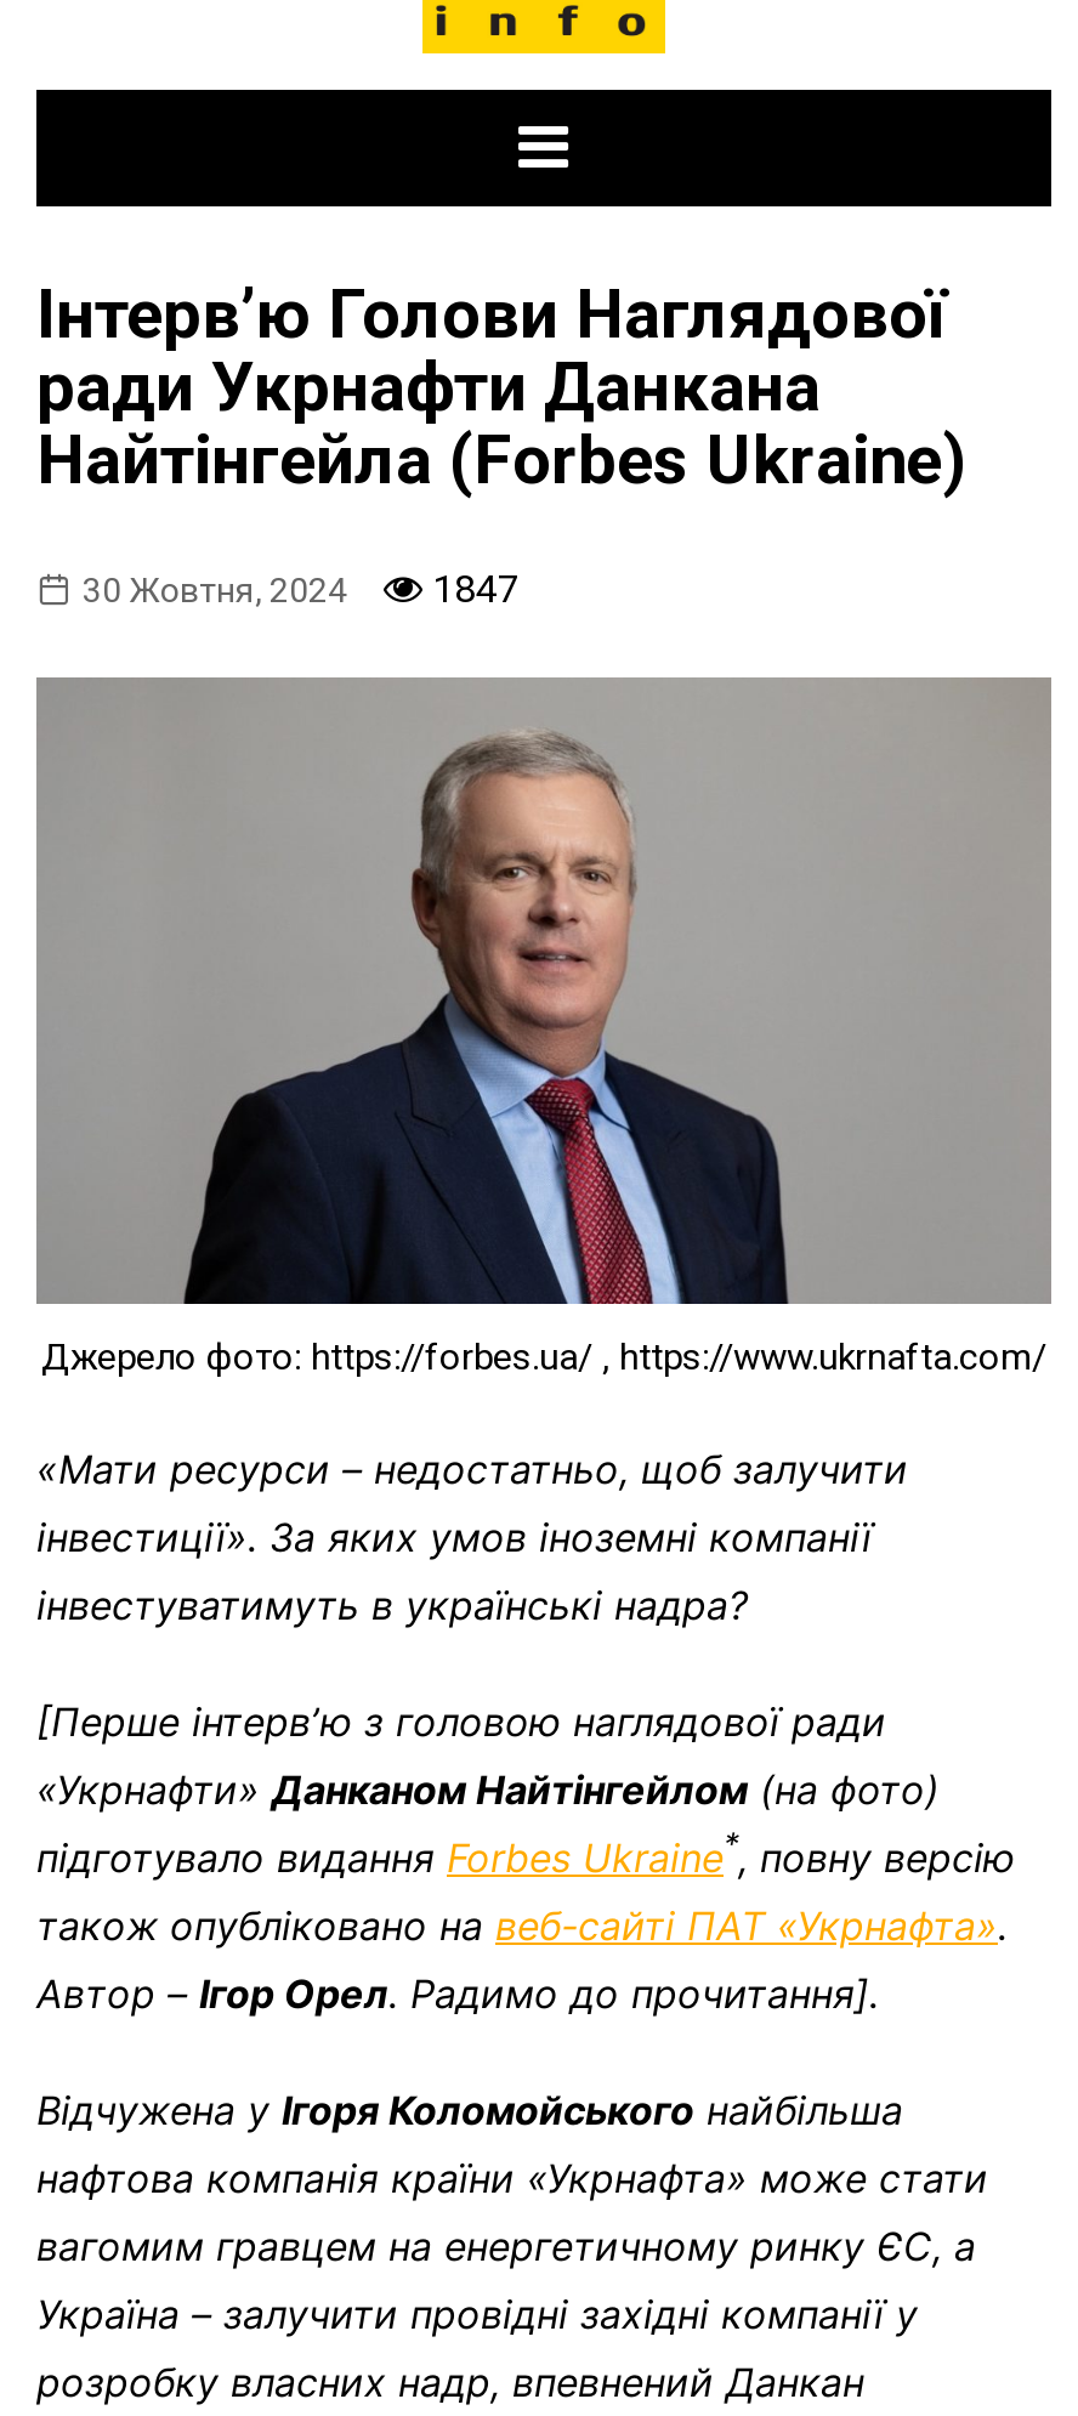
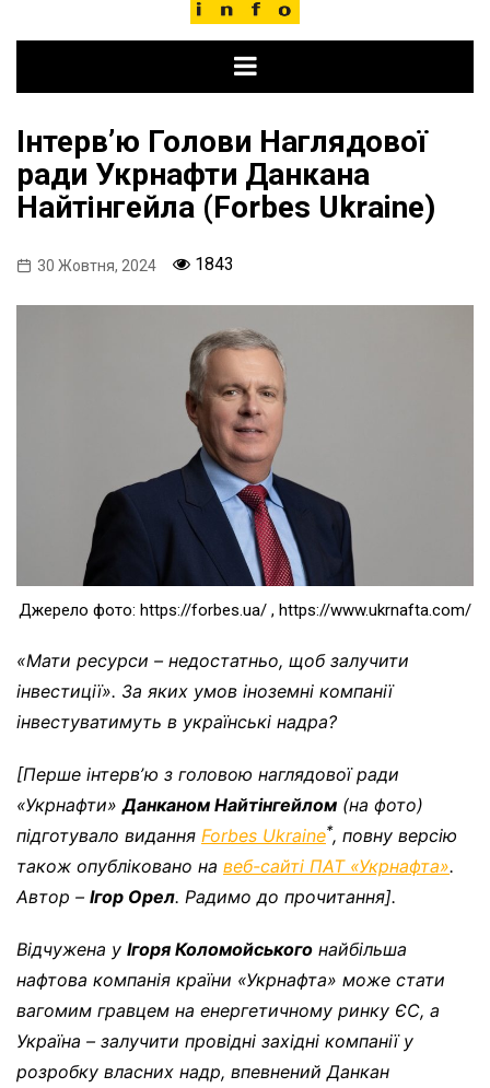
[432,565,520,611] 1847 -> [195,254,234,275] 1843

